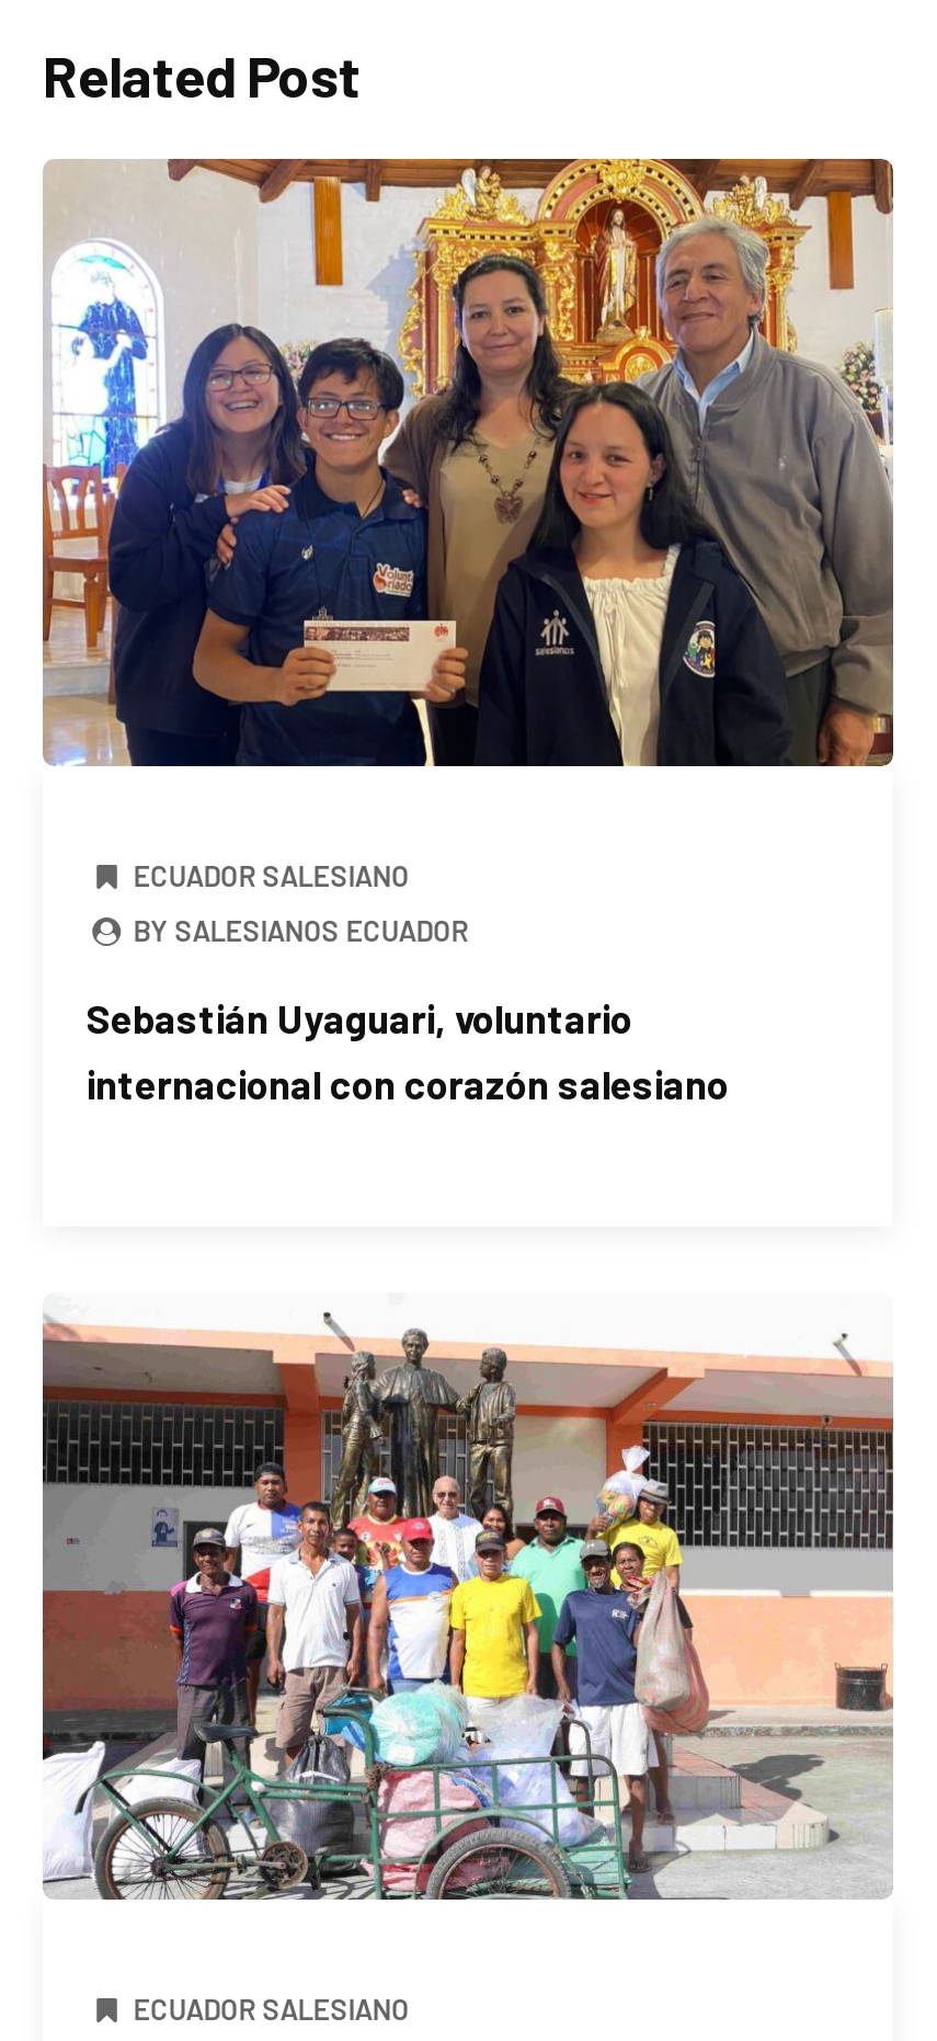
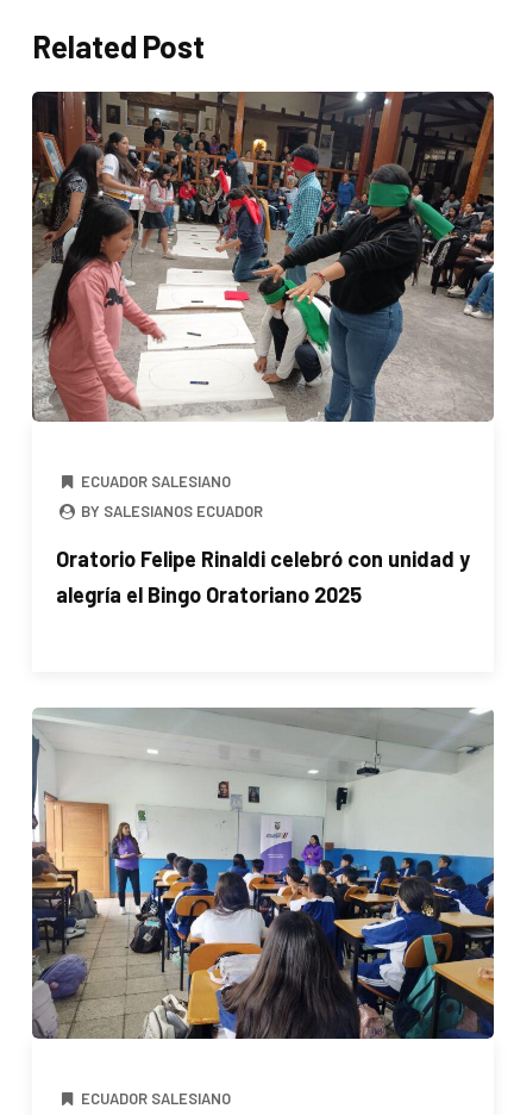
[41,156,895,769] [image] -> [31,91,495,423] [image]
[87,994,729,1108] Sebastián Uyaguari, voluntario | internacional con corazón salesiano -> [56,546,470,608] Oratorio Felipe Rinaldi celebró con unidad y | alegría el Bingo Oratoriano 2025
[43,1291,895,1901] [image] -> [31,706,495,1040] [image]

